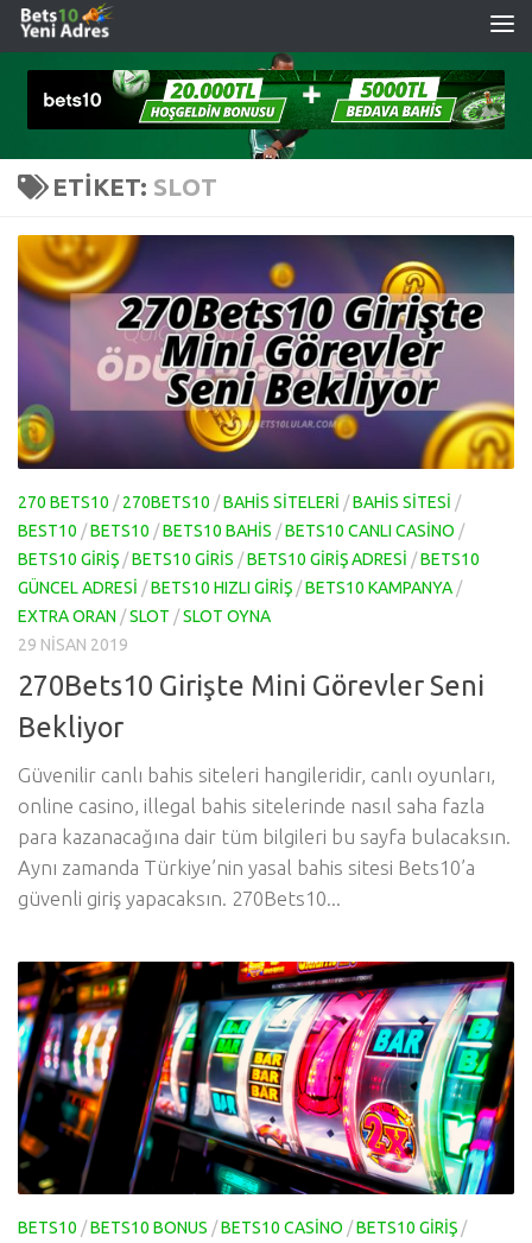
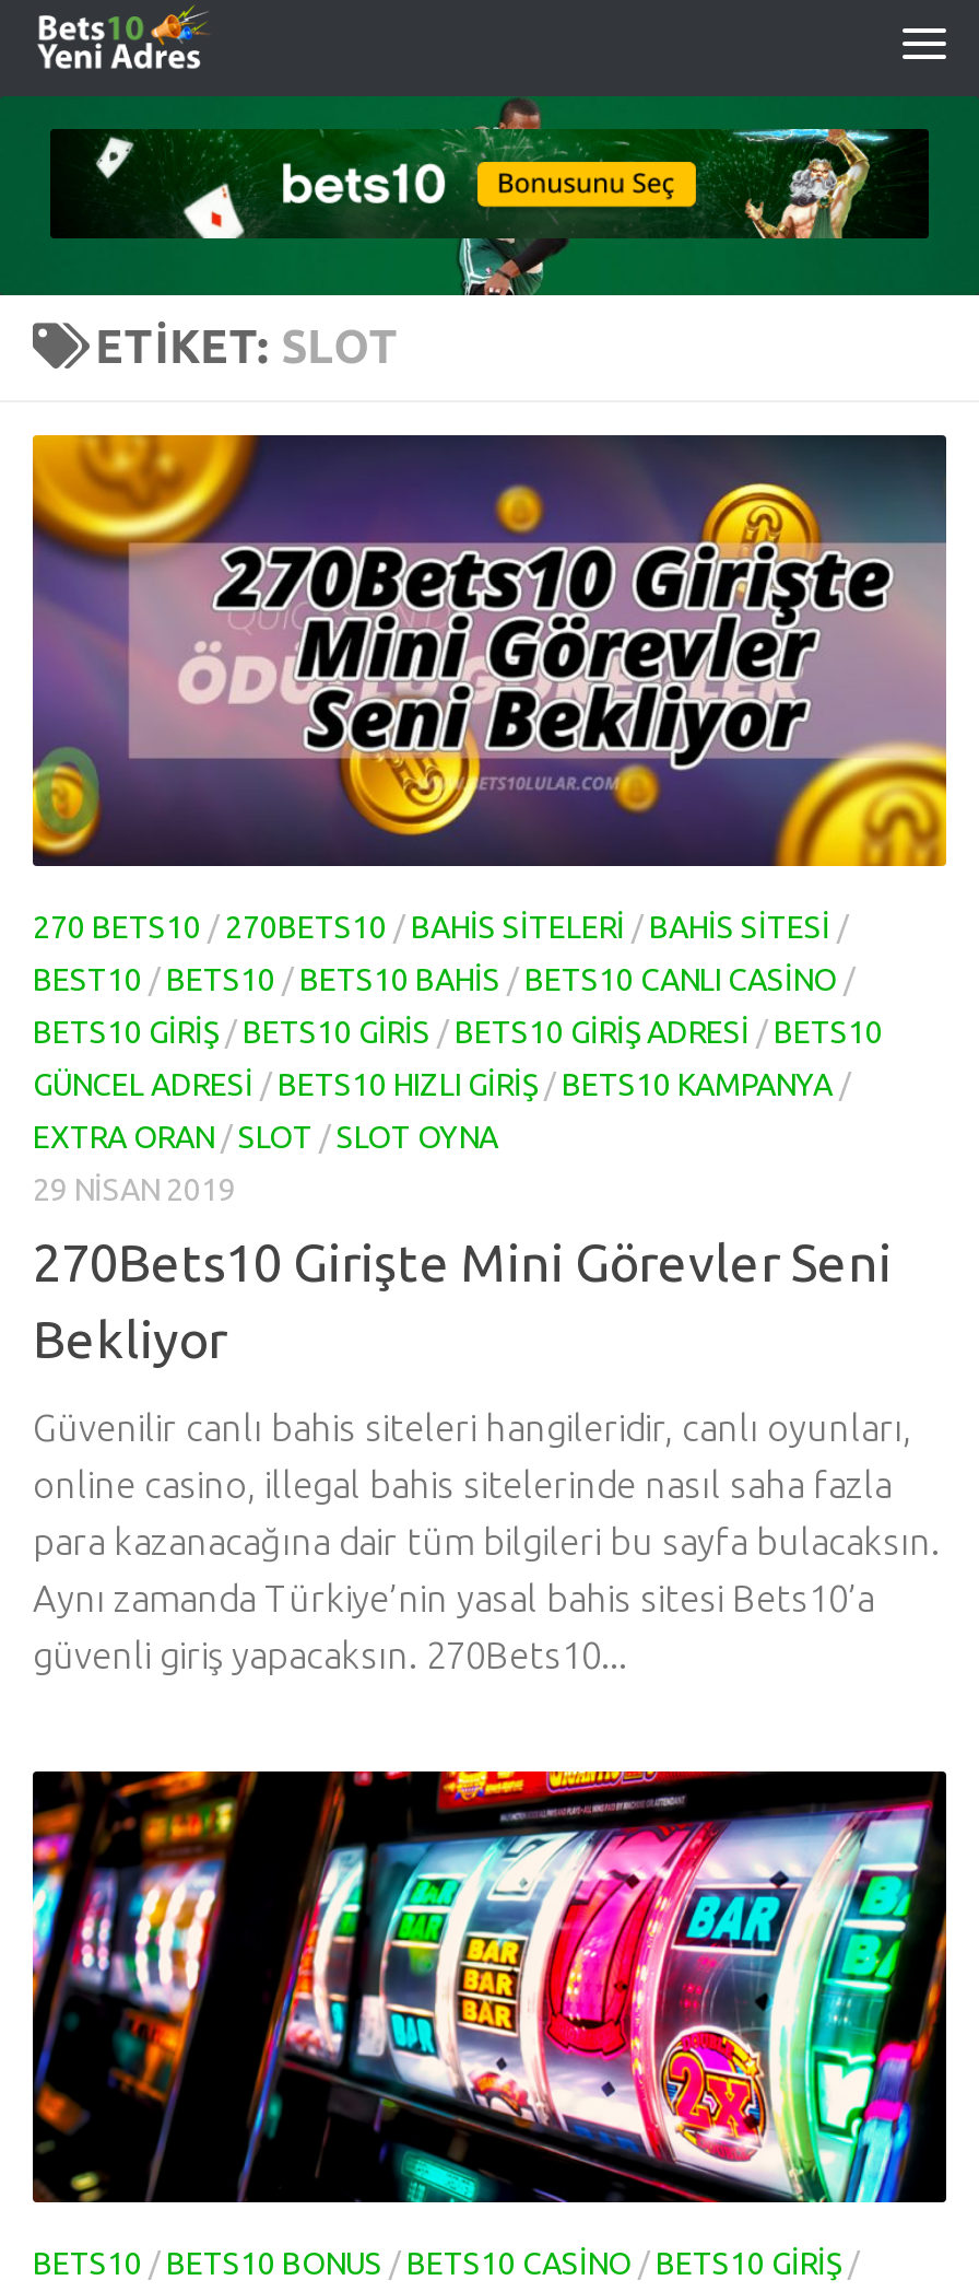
[43,69,506,131] [image] -> [81,127,931,243] [image]

